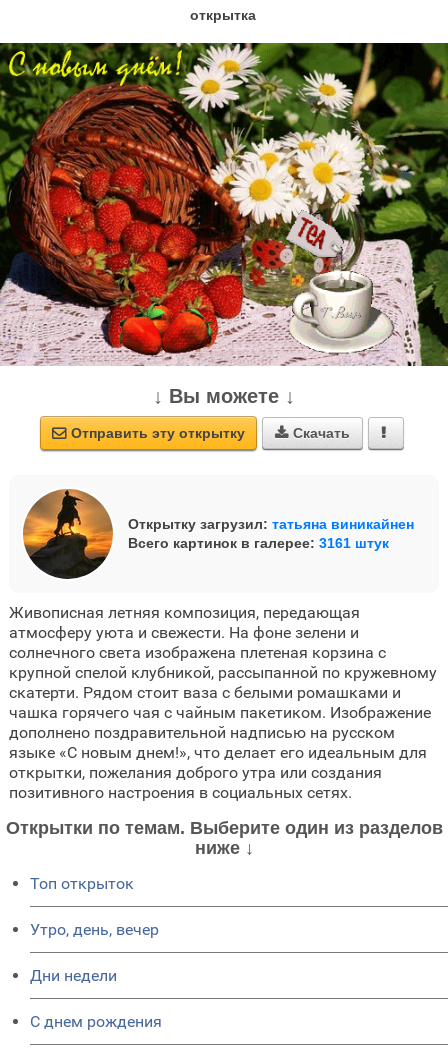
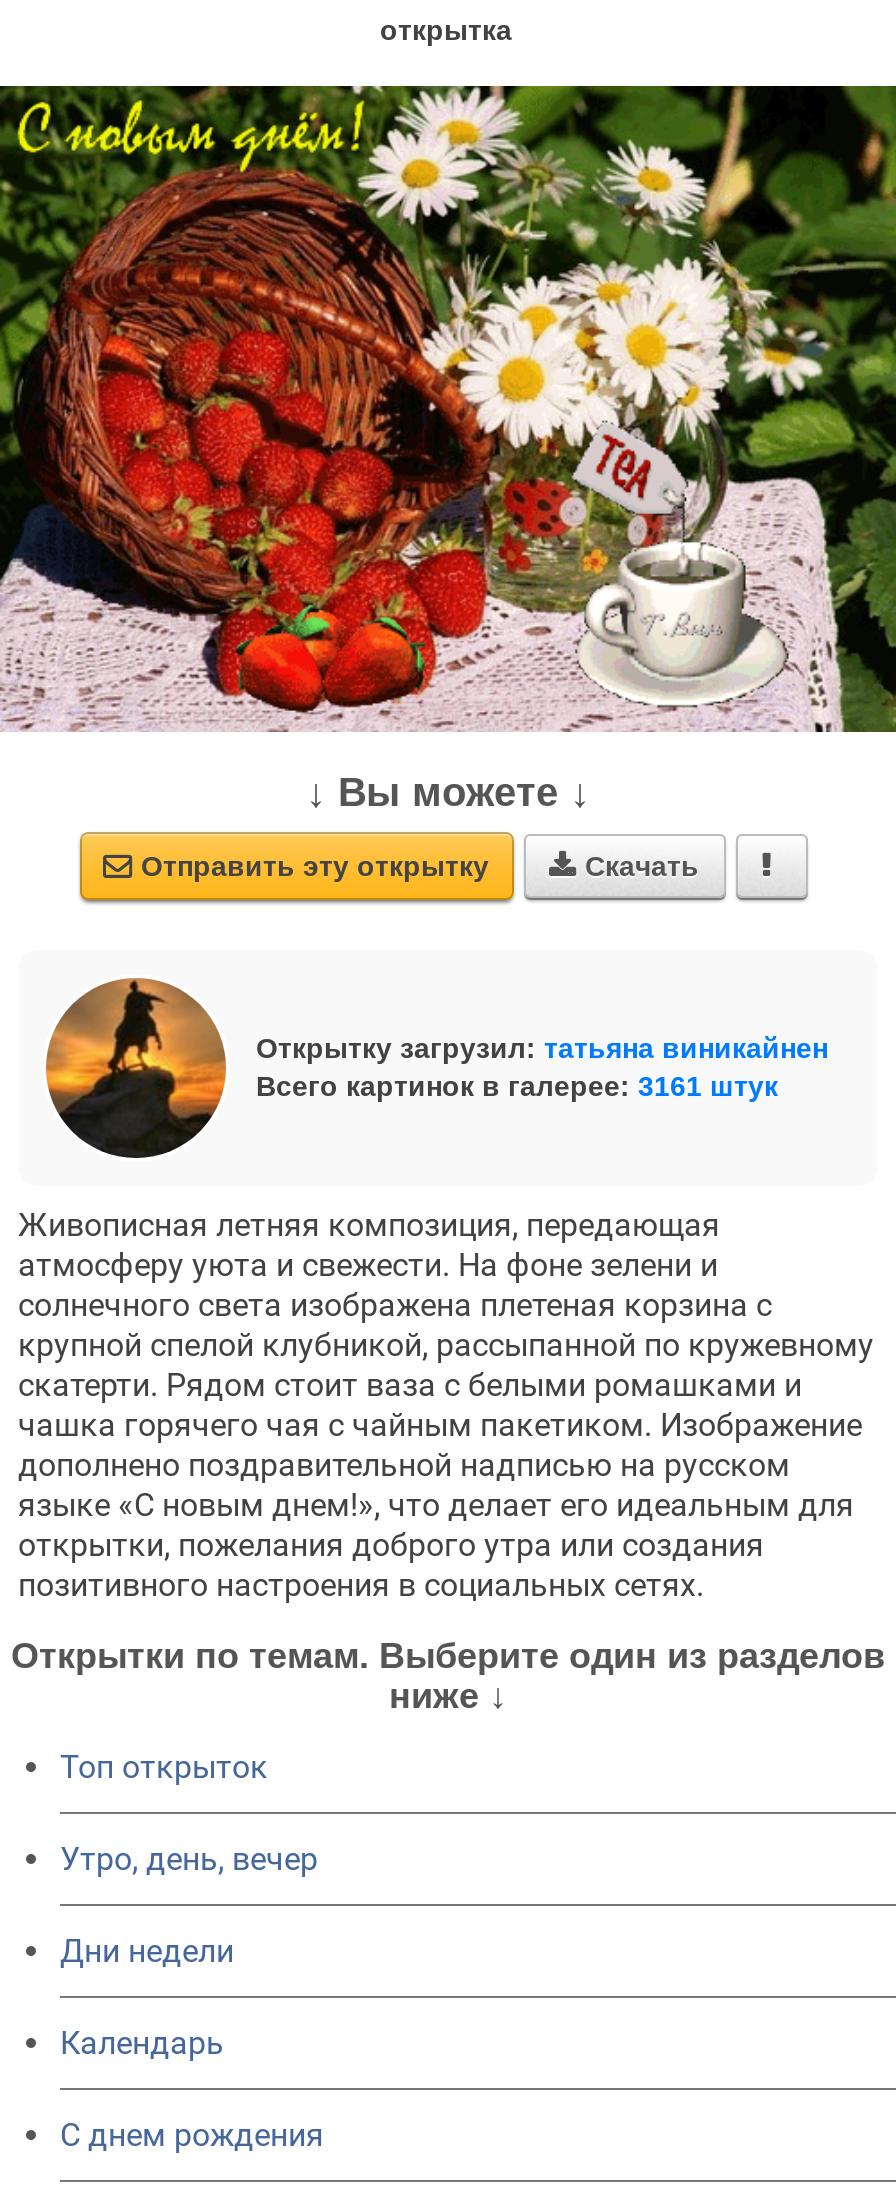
none -> [60,2025,224,2063] Календарь

